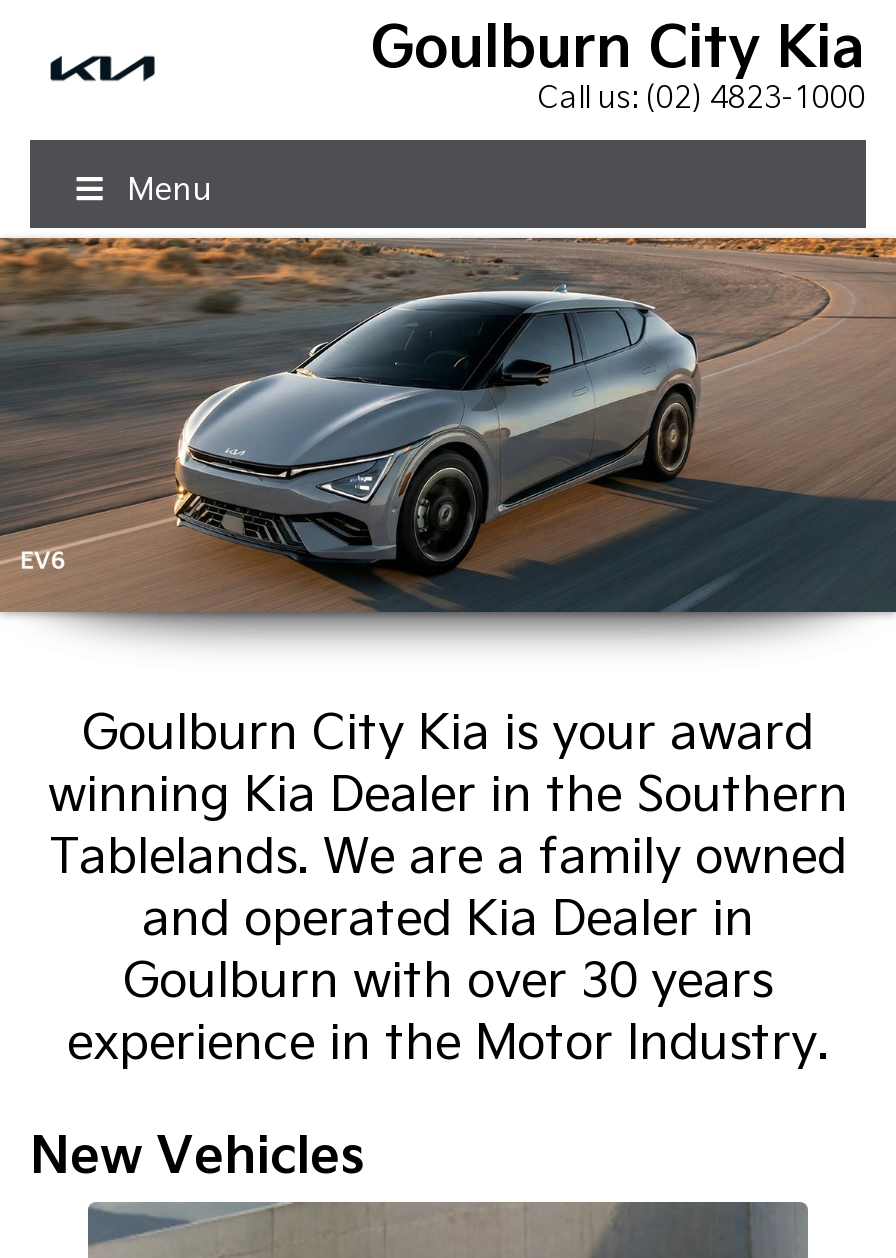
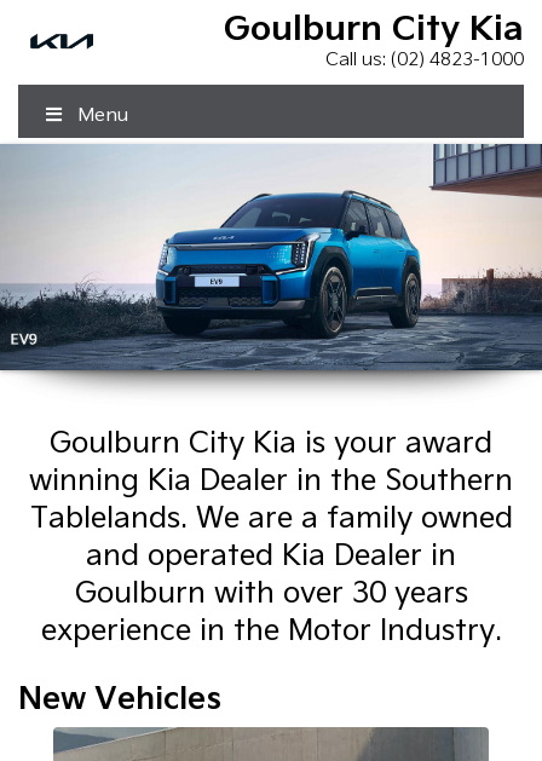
[6,236,890,614] [image] -> [4,143,538,371] [image]

